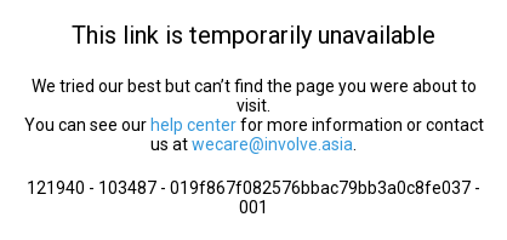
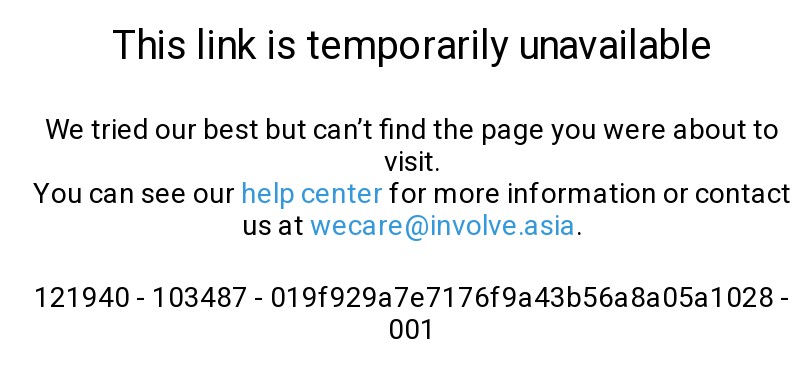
[27,178,480,198] 121940 - 103487 - 019f867f082576bbac79bb3a0c8fe037 - -> [34,281,790,313] 121940 - 103487 - 019f929a7e7176f9a43b56a8a05a1028 -

